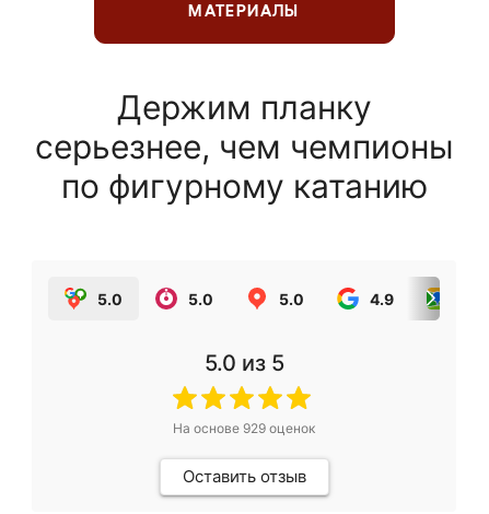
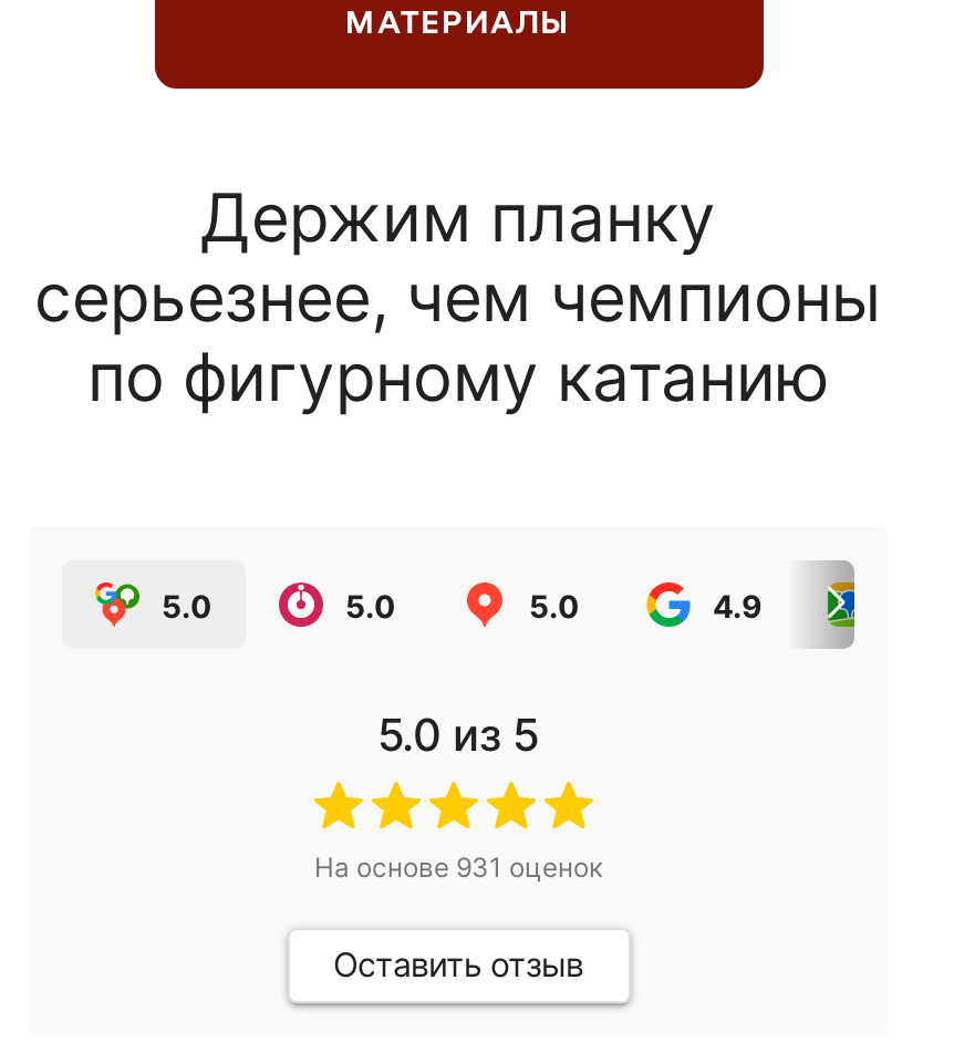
[173,420,315,436] На основе 929 оценок -> [314,850,602,884] На основе 931 оценок

